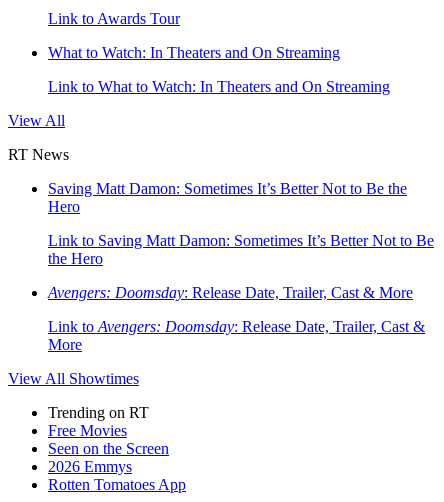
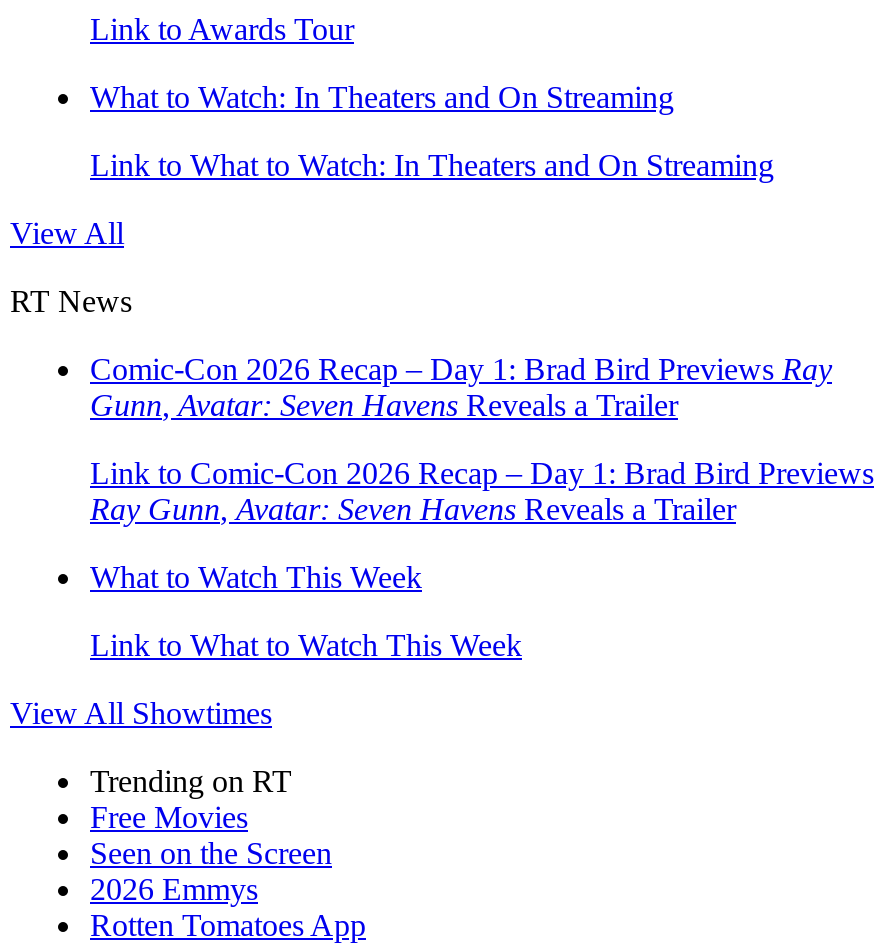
[48,180,407,215] Saving Matt Damon: Sometimes It’s Better Not to Be the | Hero -> [90,352,832,422] Comic-Con 2026 Recap – Day 1: Brad Bird Previews Ray | Gunn, Avatar: Seven Havens Reveals a Trailer
[48,232,434,267] Link to Saving Matt Damon: Sometimes It’s Better Not to Be | the Hero -> [90,456,874,526] Link to Comic-Con 2026 Recap – Day 1: Brad Bird Previews | Ray Gunn, Avatar: Seven Havens Reveals a Trailer
[48,284,413,301] Avengers: Doomsday: Release Date, Trailer, Cast & More -> [90,560,422,594] What to Watch This Week
[48,318,425,353] Link to Avengers: Doomsday: Release Date, Trailer, Cast & | More -> [90,628,522,662] Link to What to Watch This Week

